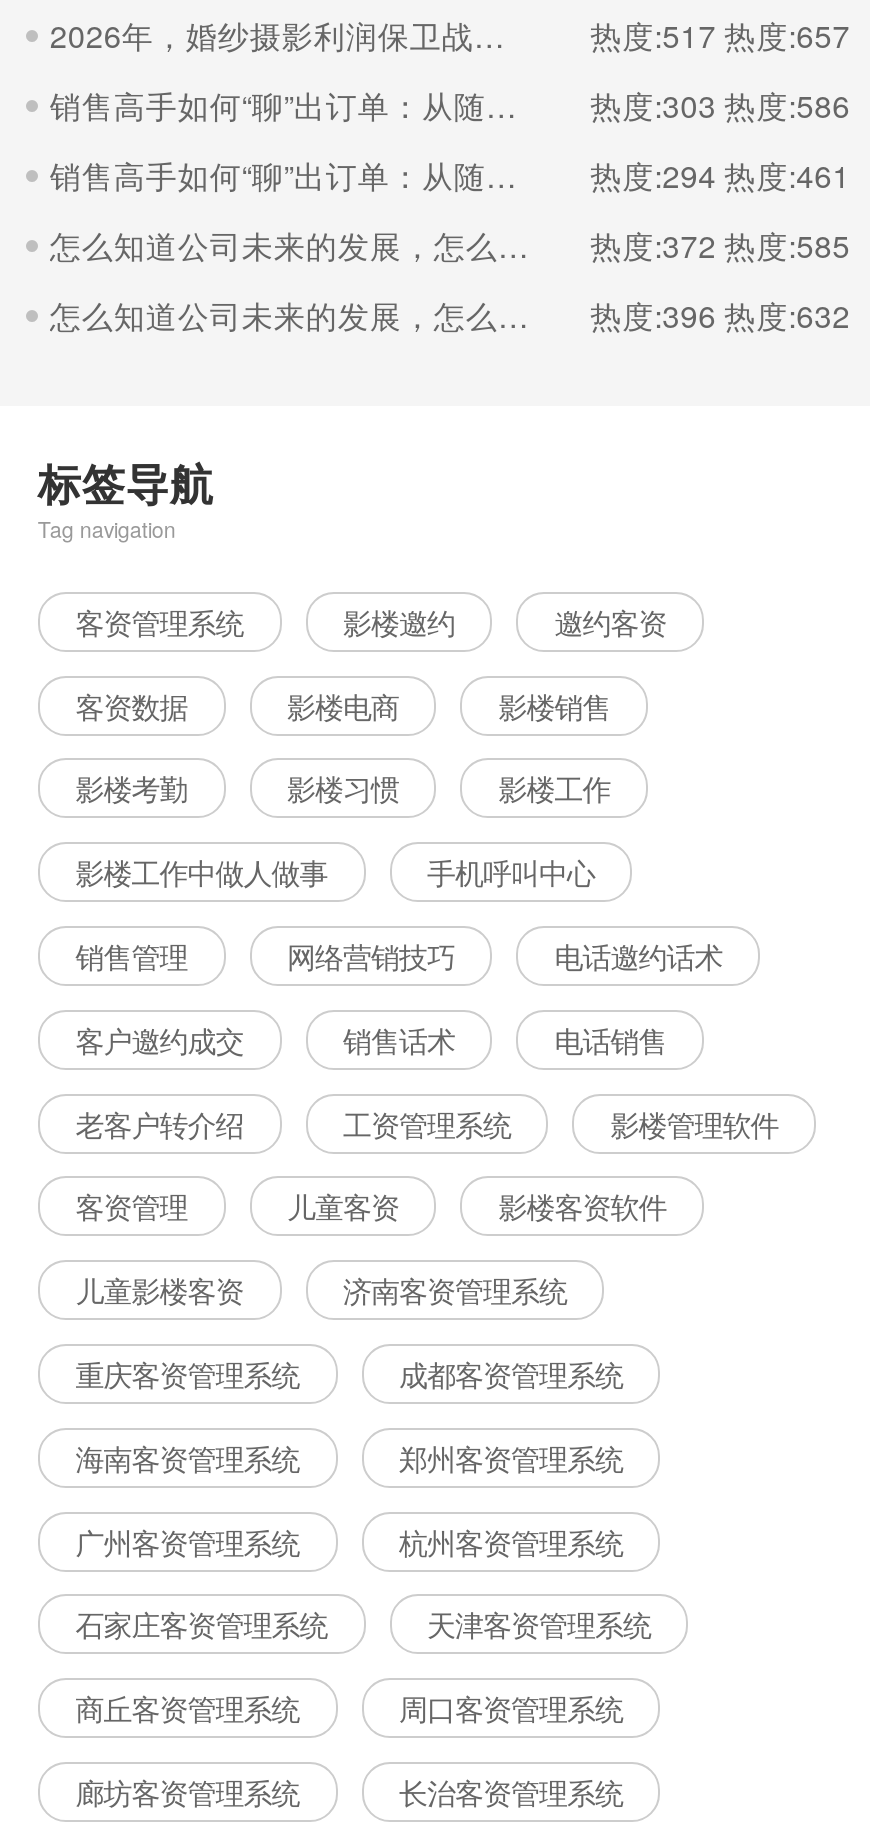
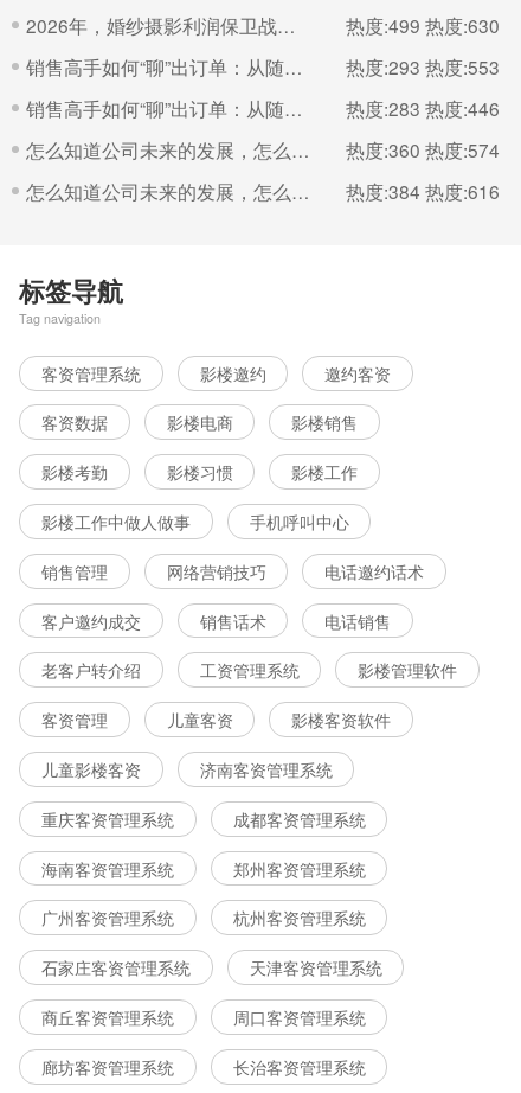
[590,12,850,56] 热度:517 热度:657 -> [346,12,500,38] 热度:499 热度:630
[590,82,850,126] 热度:303 热度:586 -> [346,53,500,79] 热度:293 热度:553
[590,152,850,196] 热度:294 热度:461 -> [346,95,500,121] 热度:283 热度:446
[590,222,850,266] 热度:372 热度:585 -> [346,136,500,162] 热度:360 热度:574
[590,292,850,336] 热度:396 热度:632 -> [346,178,500,204] 热度:384 热度:616

